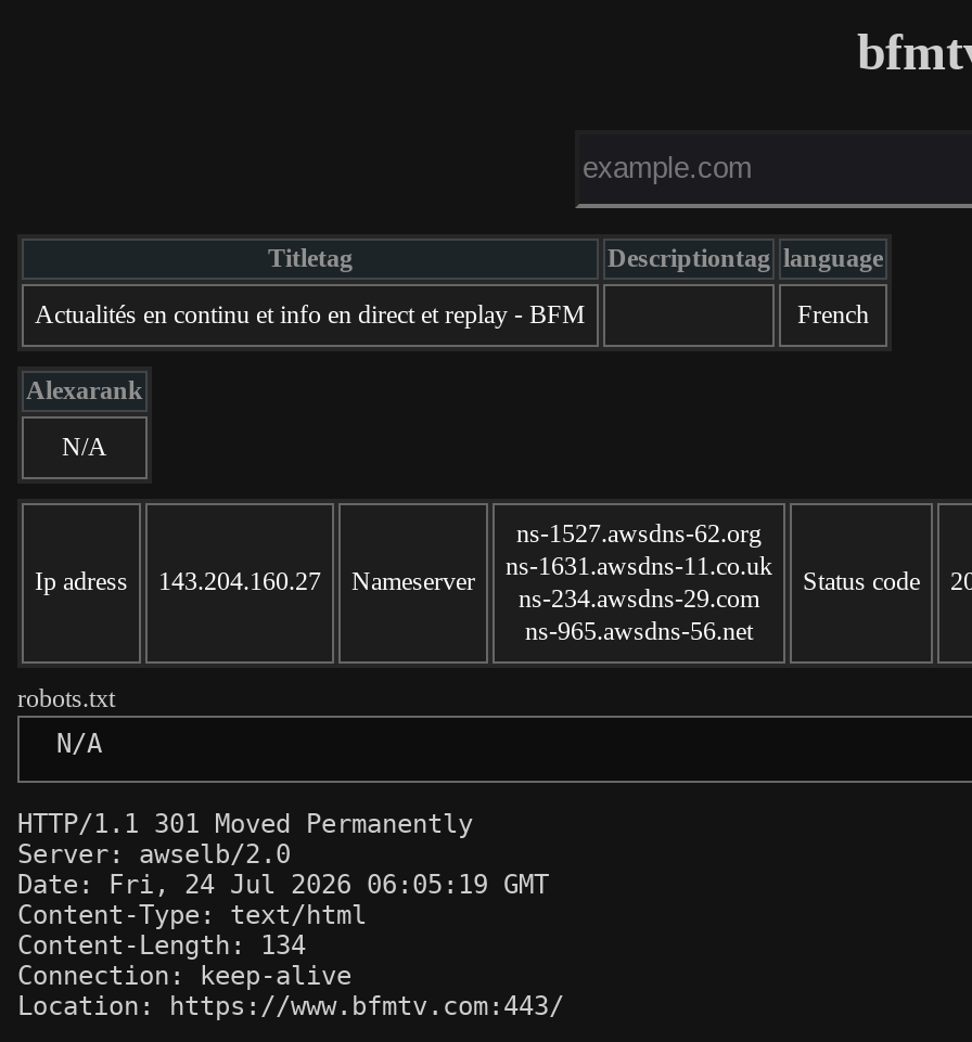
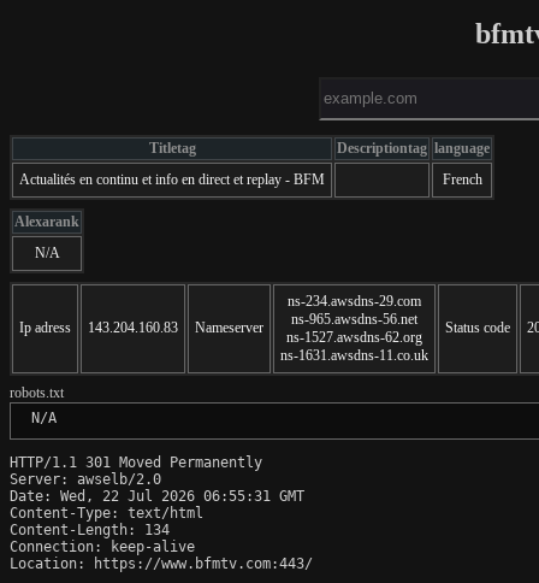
moved [506,518,772,581] -> [280,328,428,363]: ns-1527.awsdns-62.org | ns-1631.awsdns-11.co.uk
[158,565,321,596] 143.204.160.27 -> [88,319,178,336] 143.204.160.83
moved [519,583,759,646] -> [288,292,421,327]: ns-234.awsdns-29.com | ns-965.awsdns-56.net
[17,869,549,899] Date: Fri, 24 Jul 2026 06:05:19 GMT -> [10,487,304,504] Date: Wed, 22 Jul 2026 06:55:31 GMT

